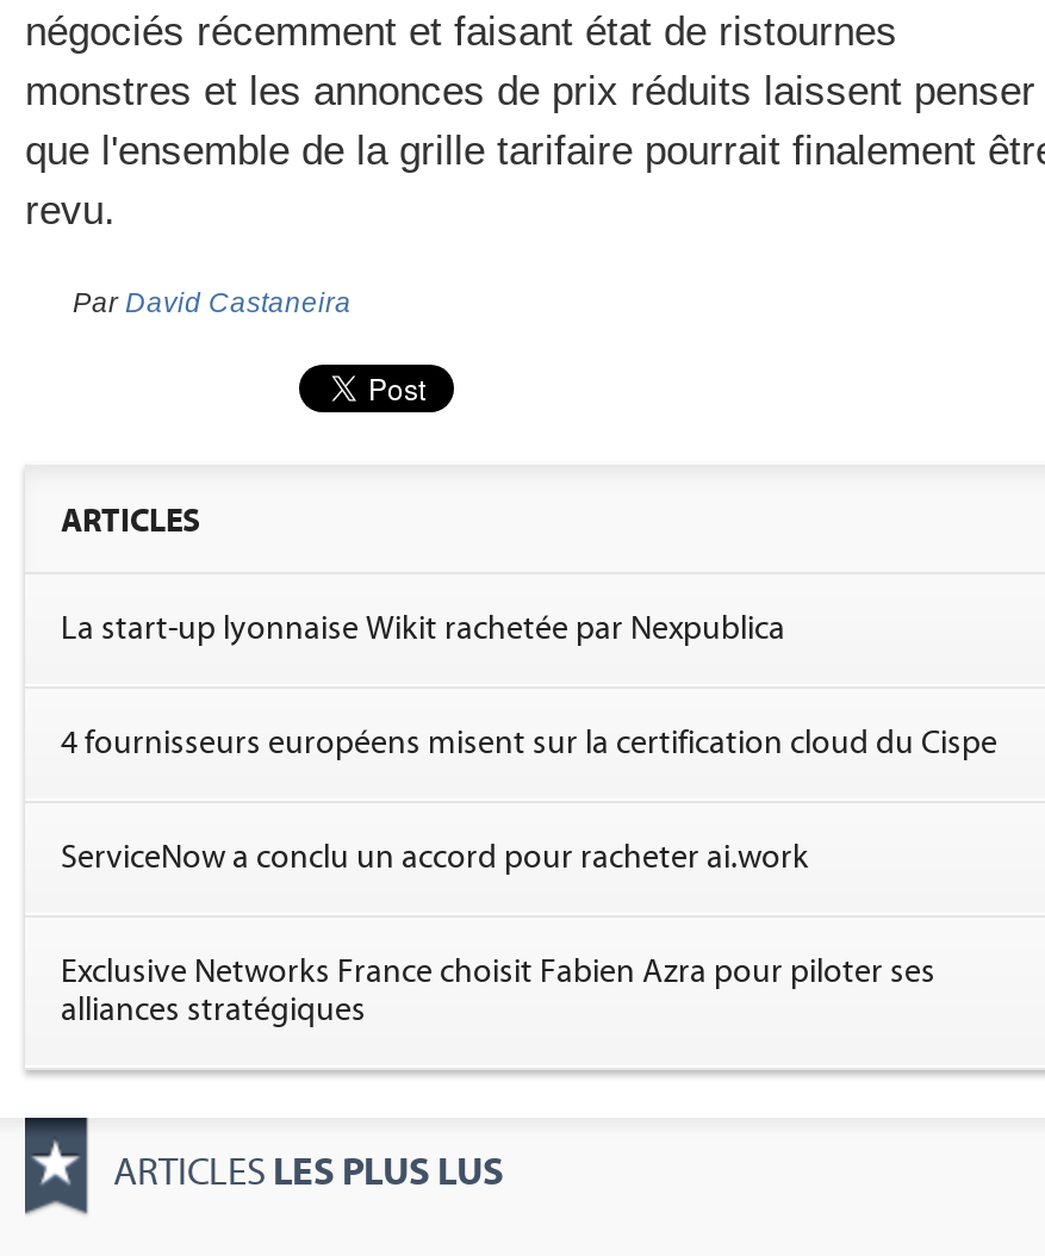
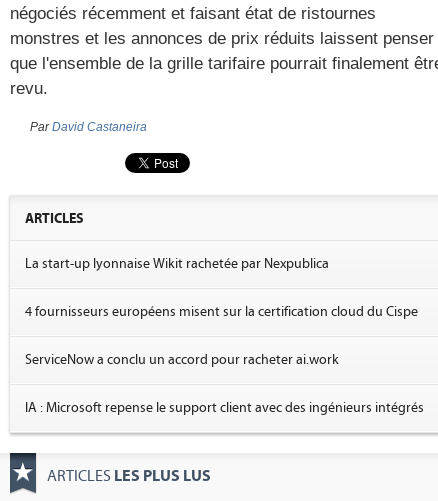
[61,953,935,1030] Exclusive Networks France choisit Fabien Azra pour piloter ses | alliances stratégiques -> [25,400,424,416] IA : Microsoft repense le support client avec des ingénieurs intégrés

